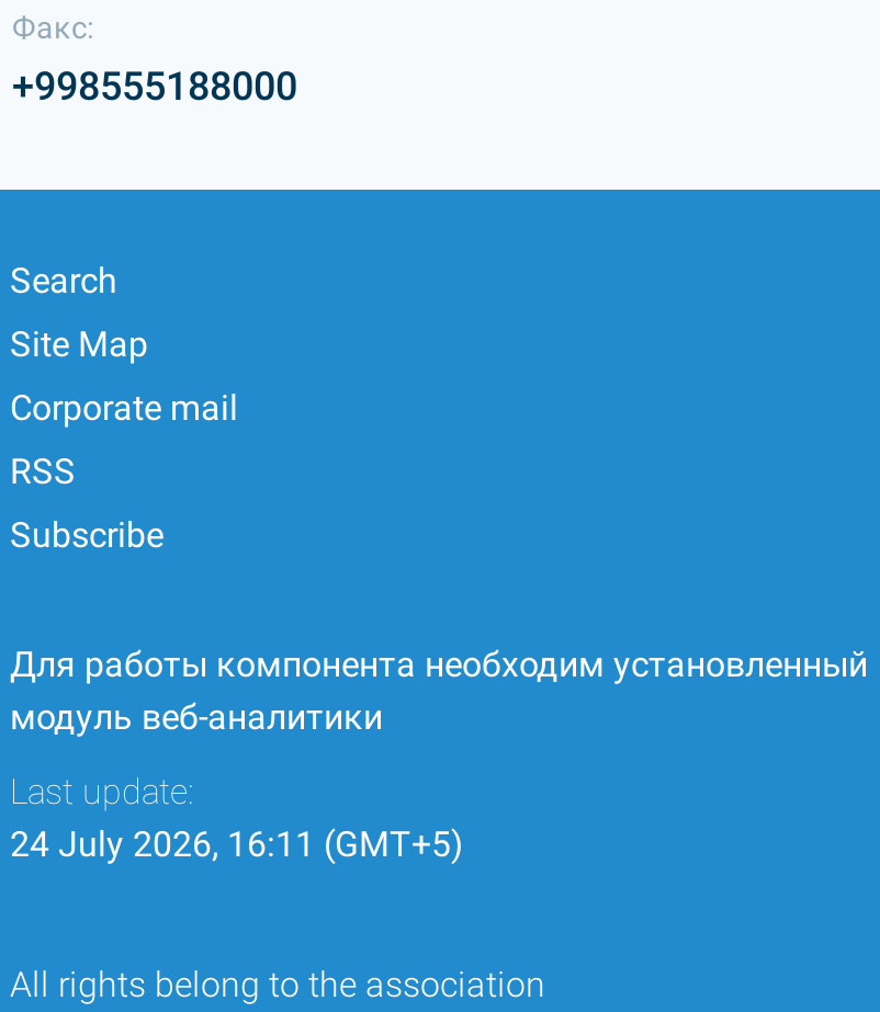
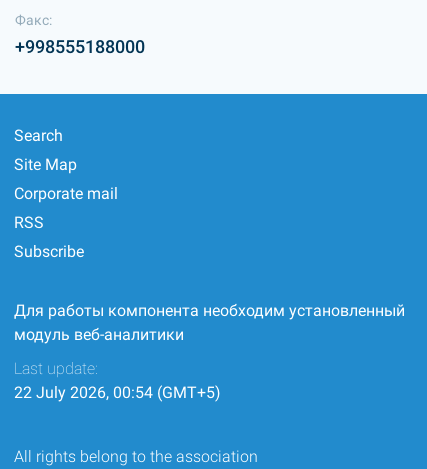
[10,823,464,865] 24 July 2026, 16:11 (GMT+5) -> [14,383,221,402] 22 July 2026, 00:54 (GMT+5)

